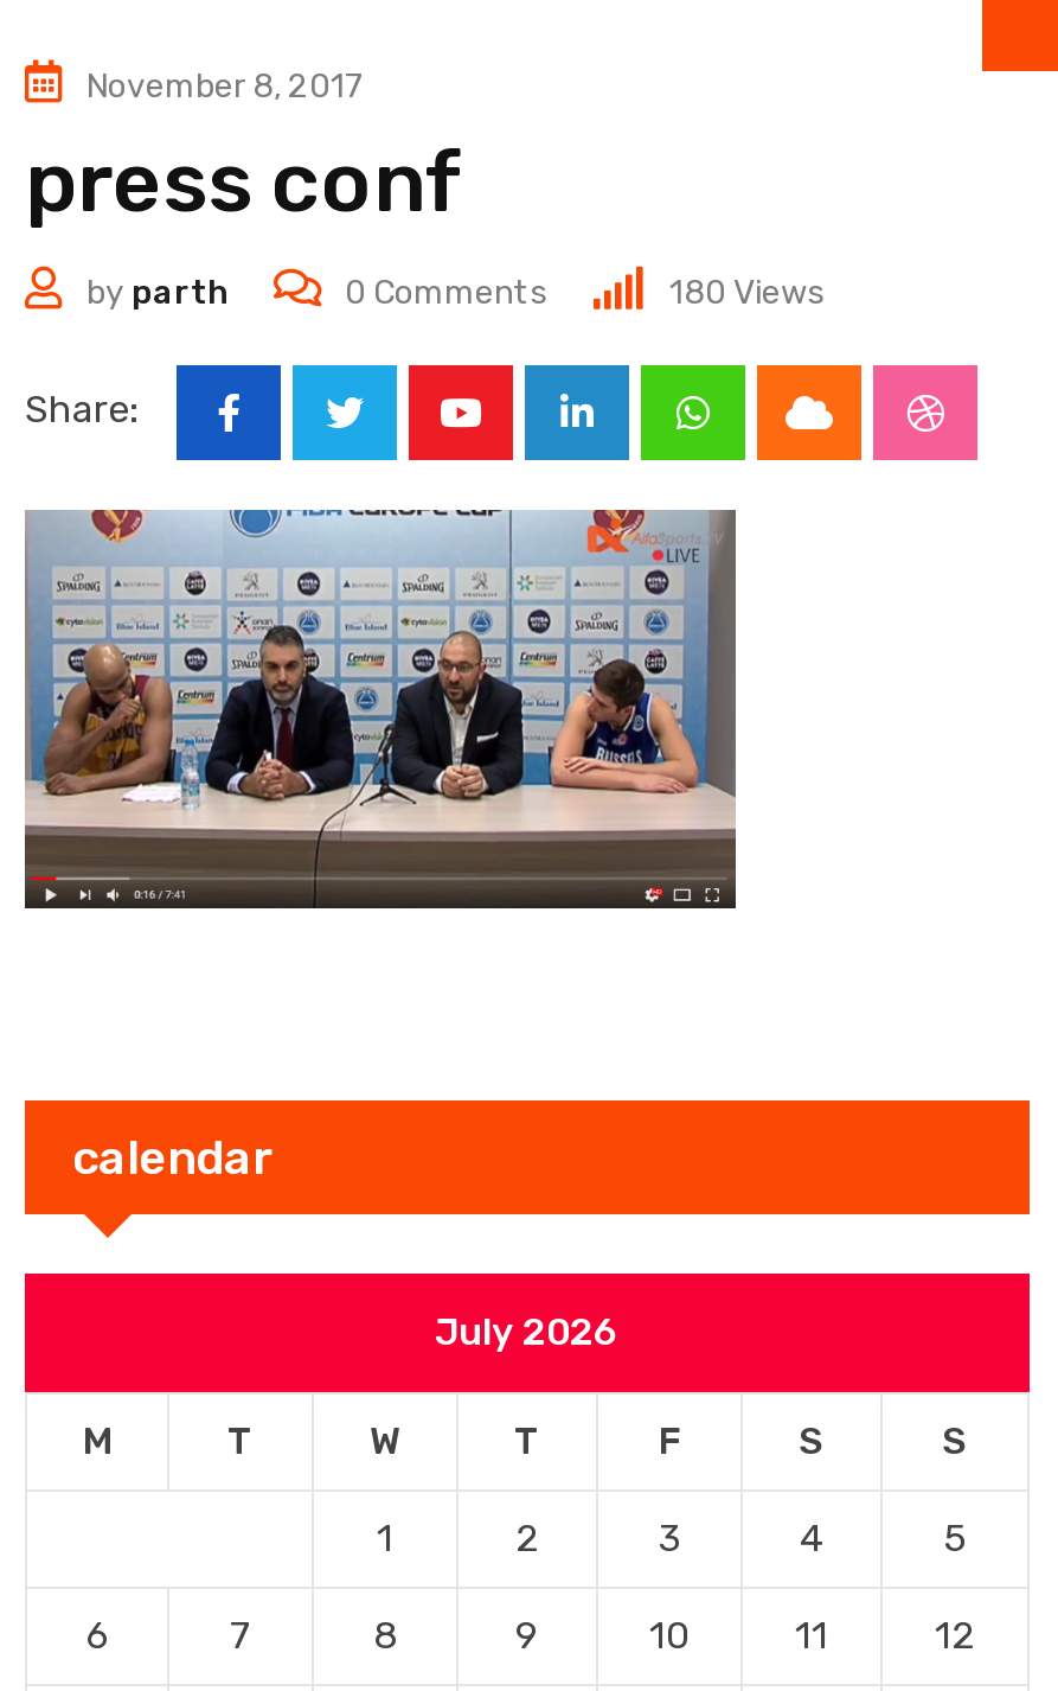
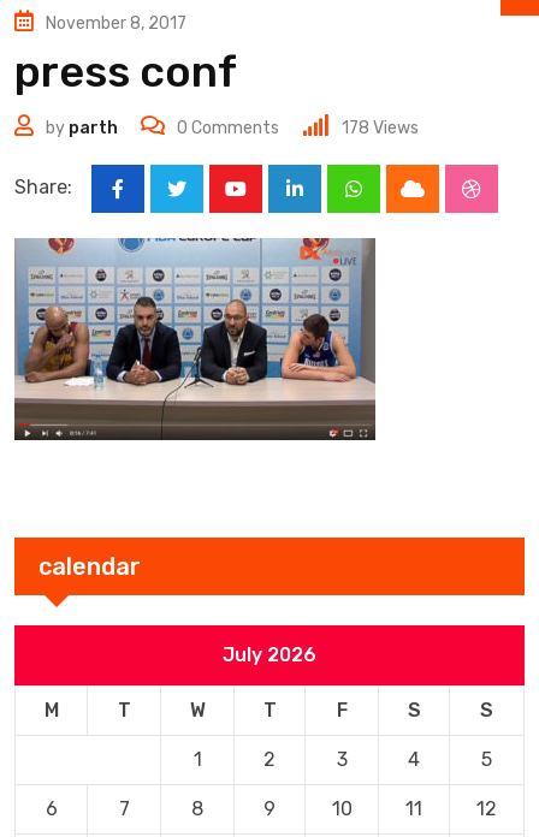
[669,273,823,313] 180 Views -> [342,118,419,138] 178 Views

